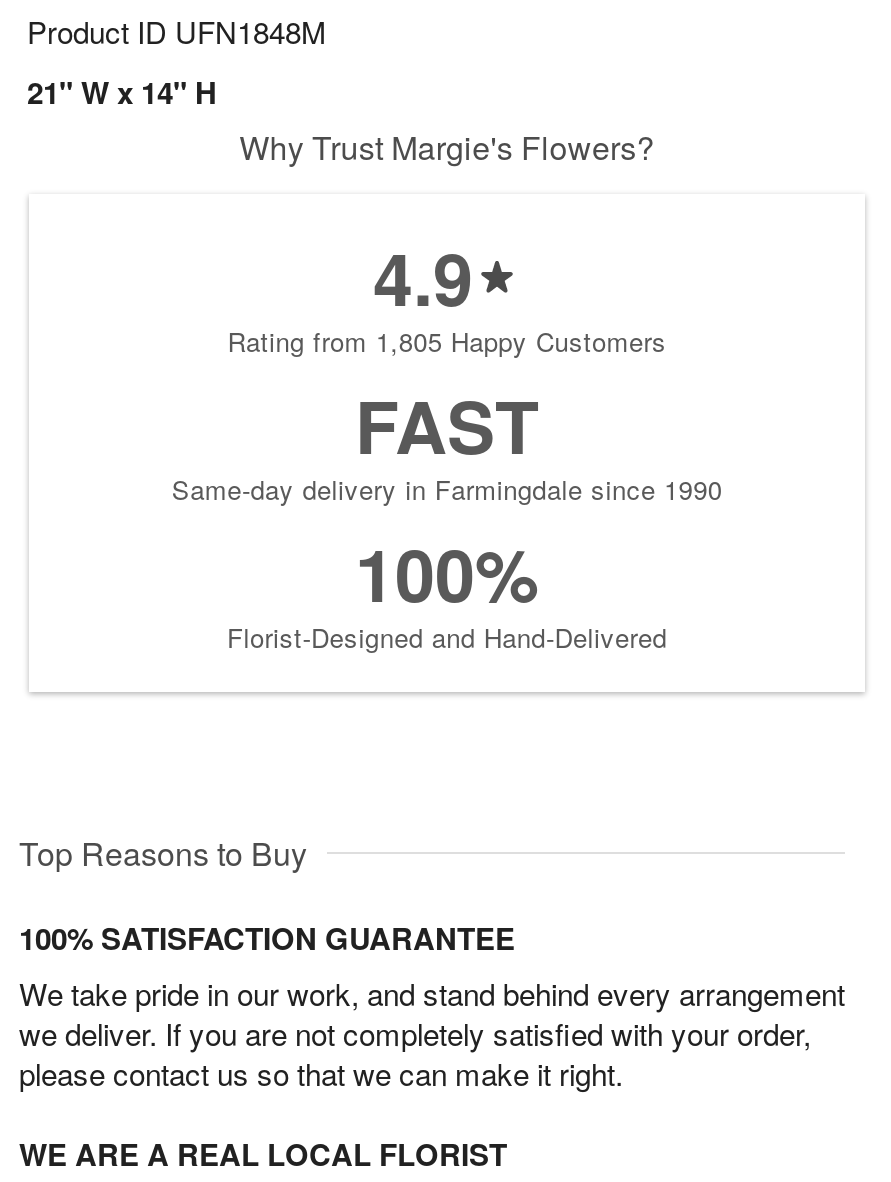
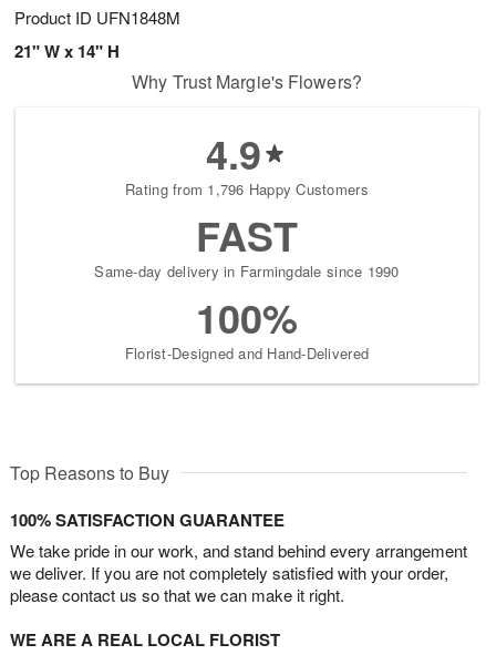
[227,323,667,361] Rating from 1,805 Happy Customers -> [125,179,368,200] Rating from 1,796 Happy Customers

